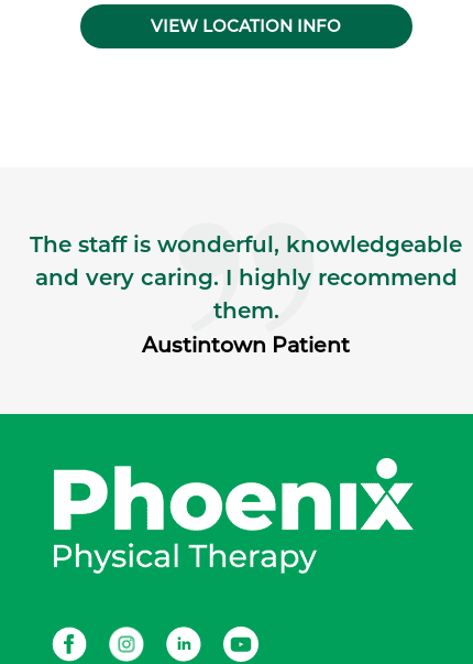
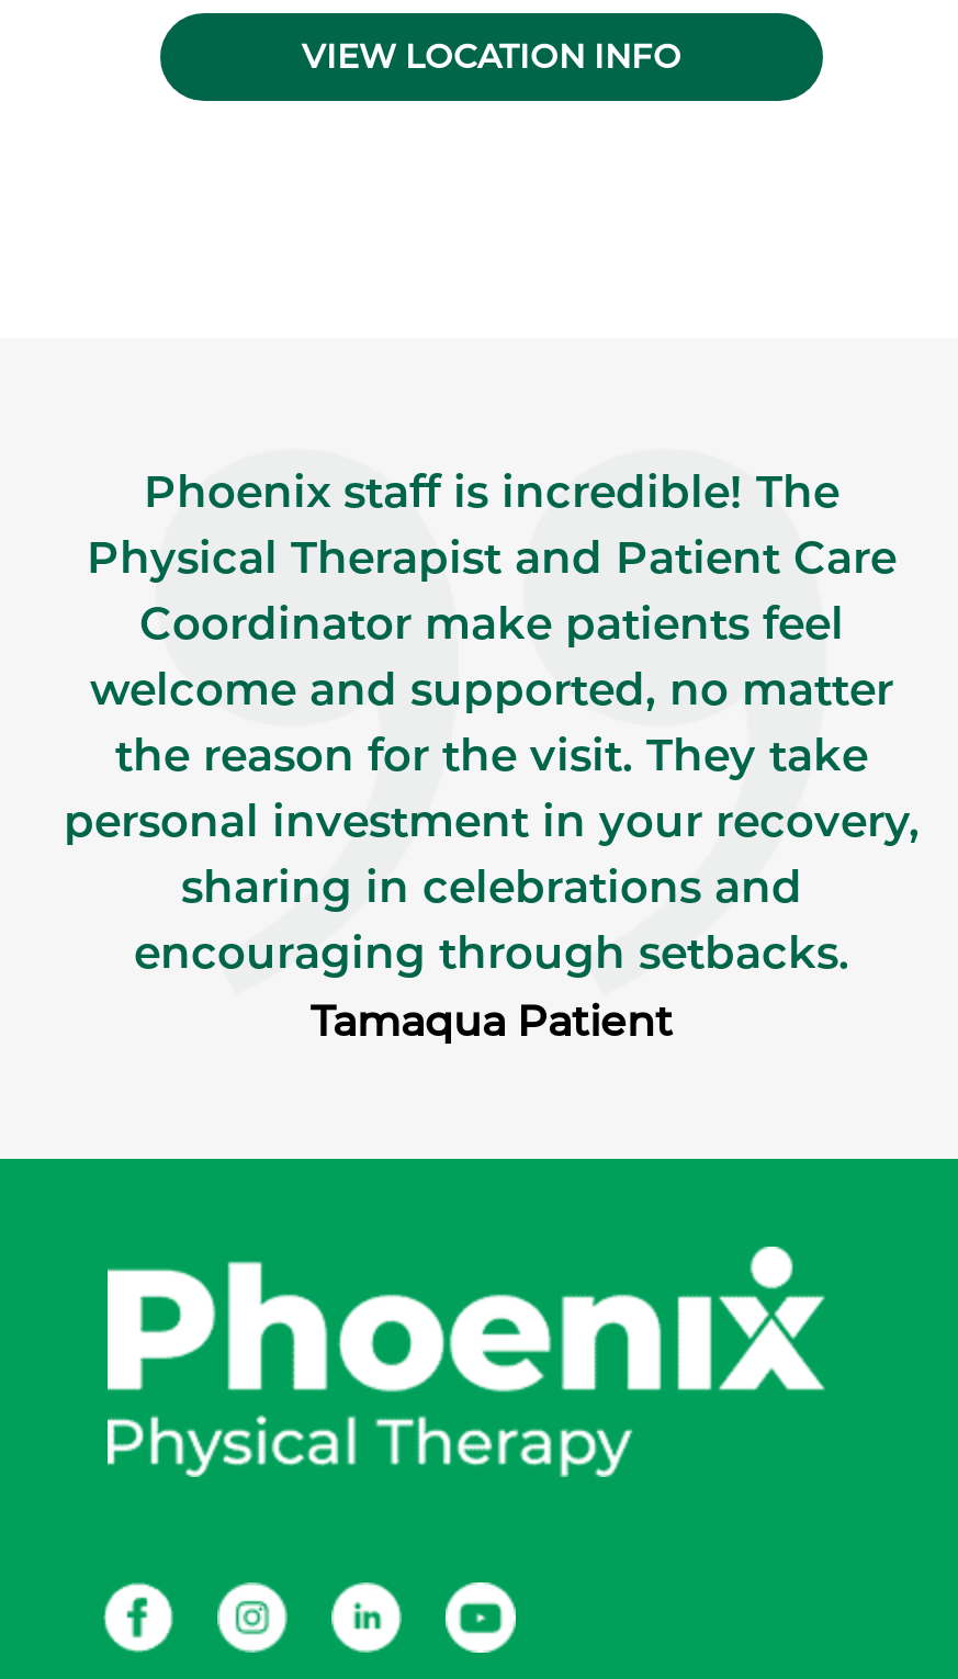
[30,231,463,358] The staff is wonderful, knowledgeable | and very caring. I highly recommend | them. | Austintown Patient -> [64,466,920,1047] Phoenix staff is incredible! The | Physical Therapist and Patient Care | Coordinator make patients feel | welcome and supported, no matter | the reason for the visit. They take | personal investment in your recovery, | sharing in celebrations and | encouraging through setbacks. | Tamaqua Patient

